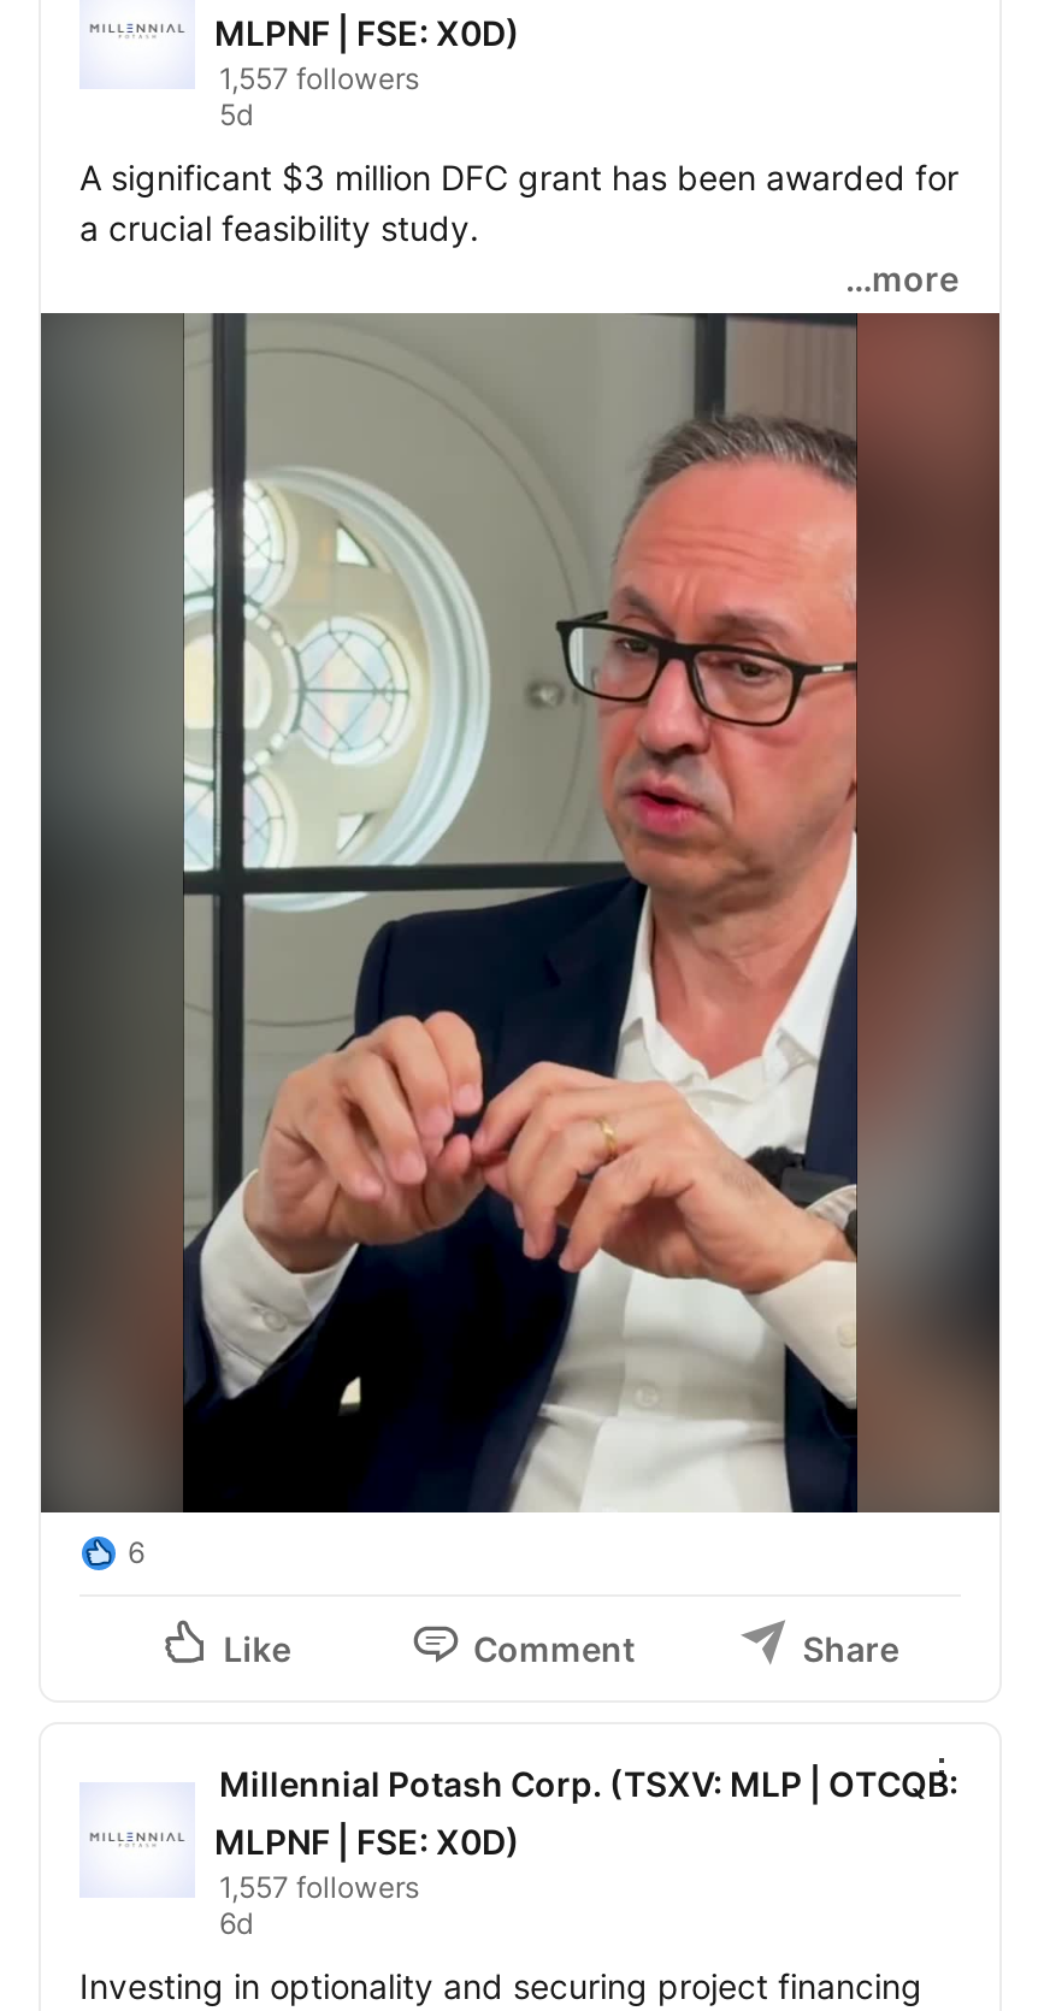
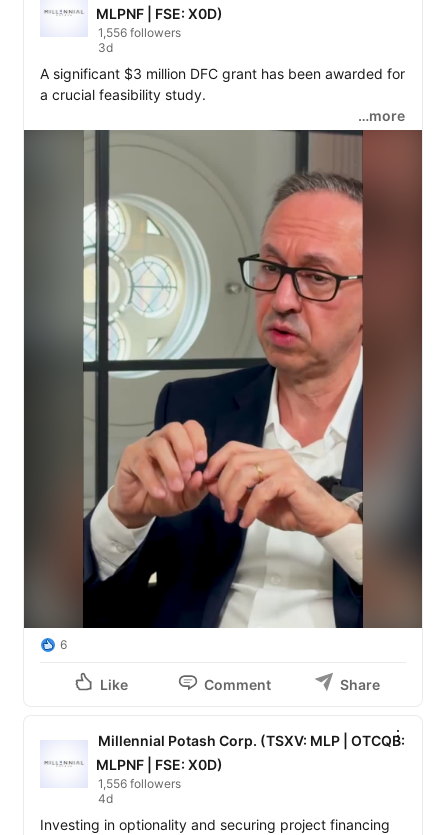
[219,61,419,133] 1,557 followers | 5d -> [98,25,181,55] 1,556 followers | 3d
[219,1869,419,1941] 1,557 followers | 6d -> [98,776,181,806] 1,556 followers | 4d

